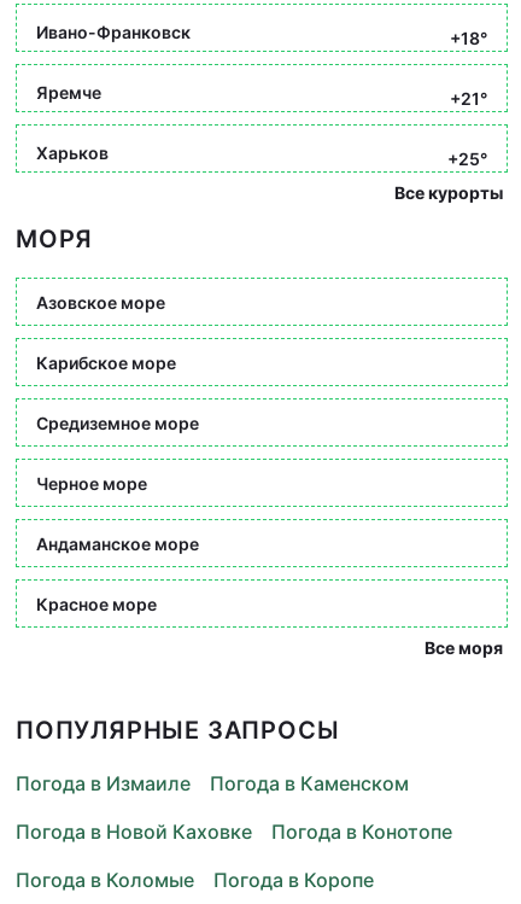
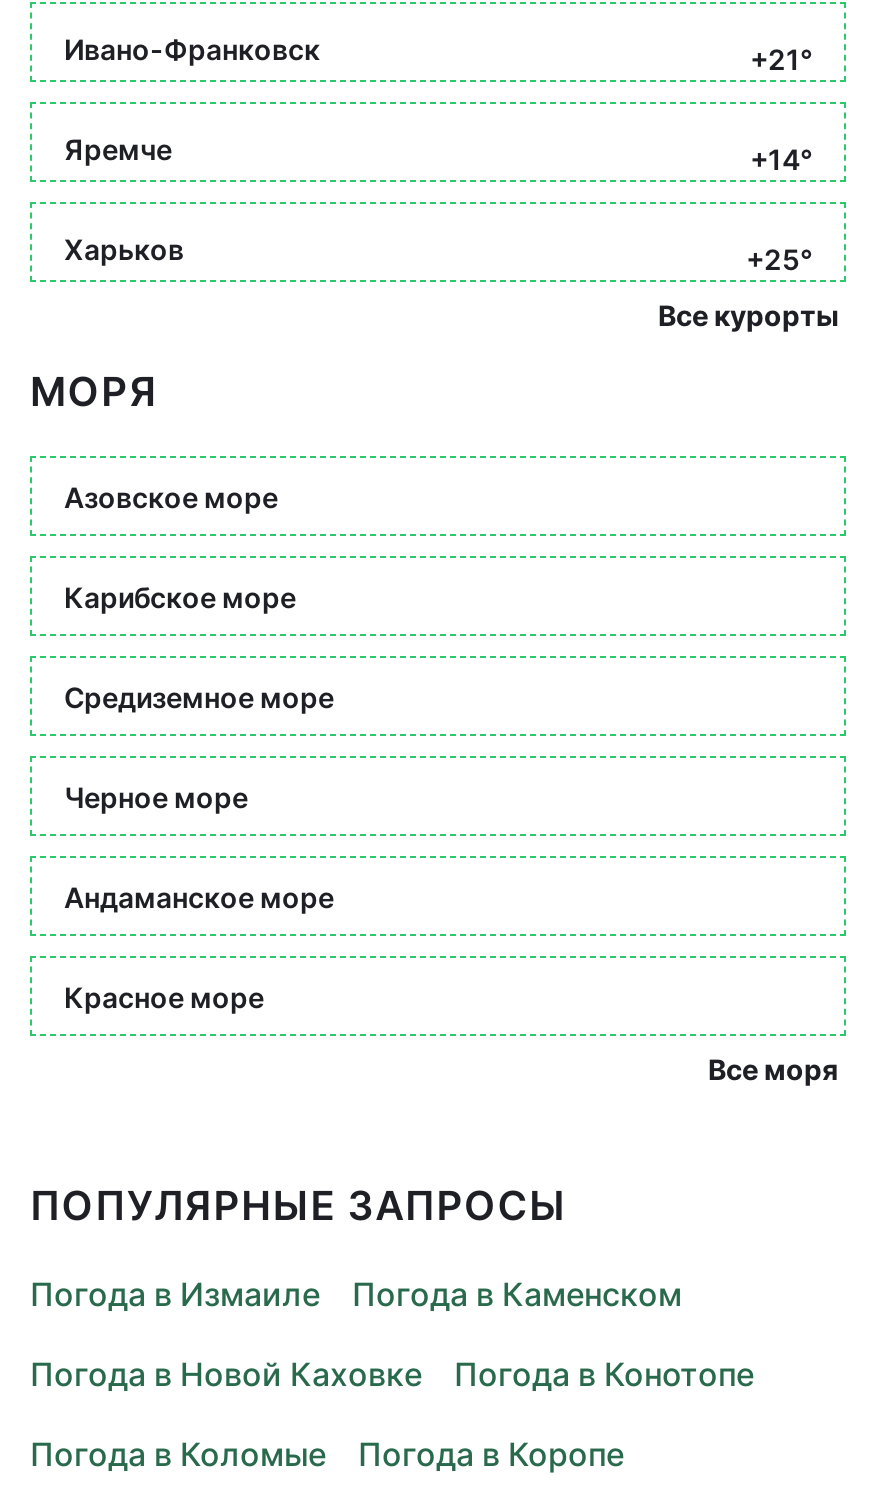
[450,28,487,48] +18° -> [750,42,812,76] +21°
[450,88,487,109] +21° -> [750,142,812,176] +14°

